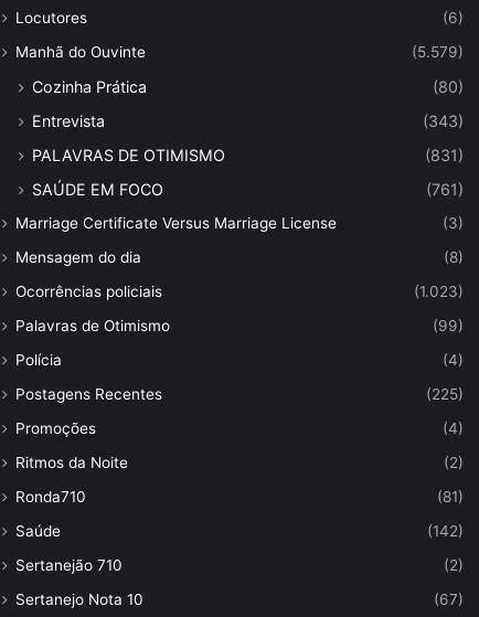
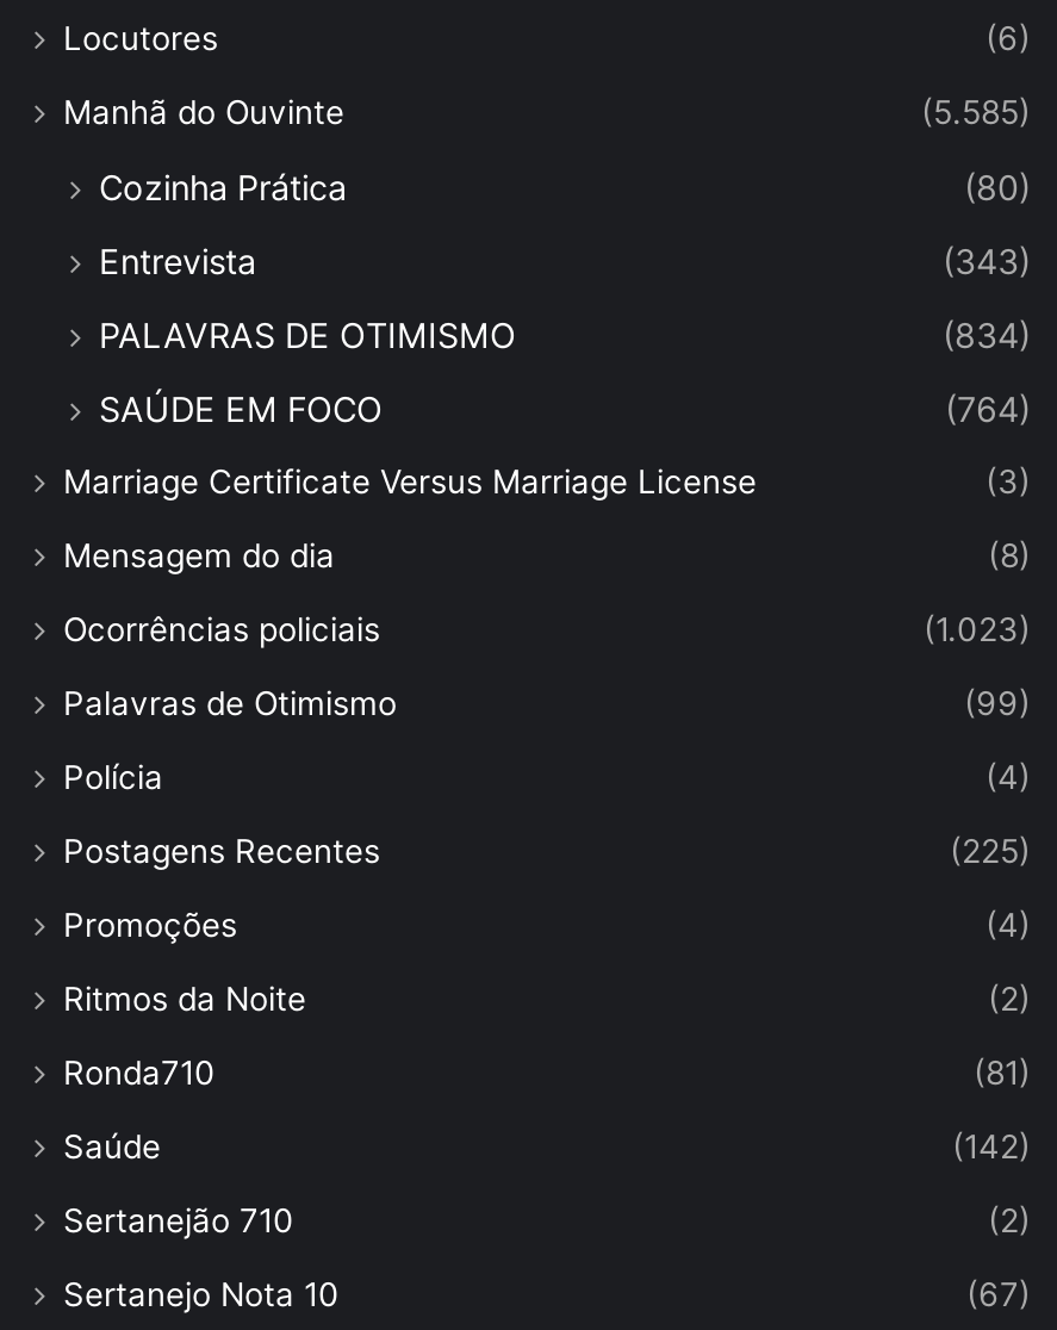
[412,43,464,61] (5.579) -> [921,92,1031,130] (5.585)
[425,146,464,165] (831) -> [943,314,1031,354] (834)
[426,180,464,199] (761) -> [945,388,1031,428] (764)

